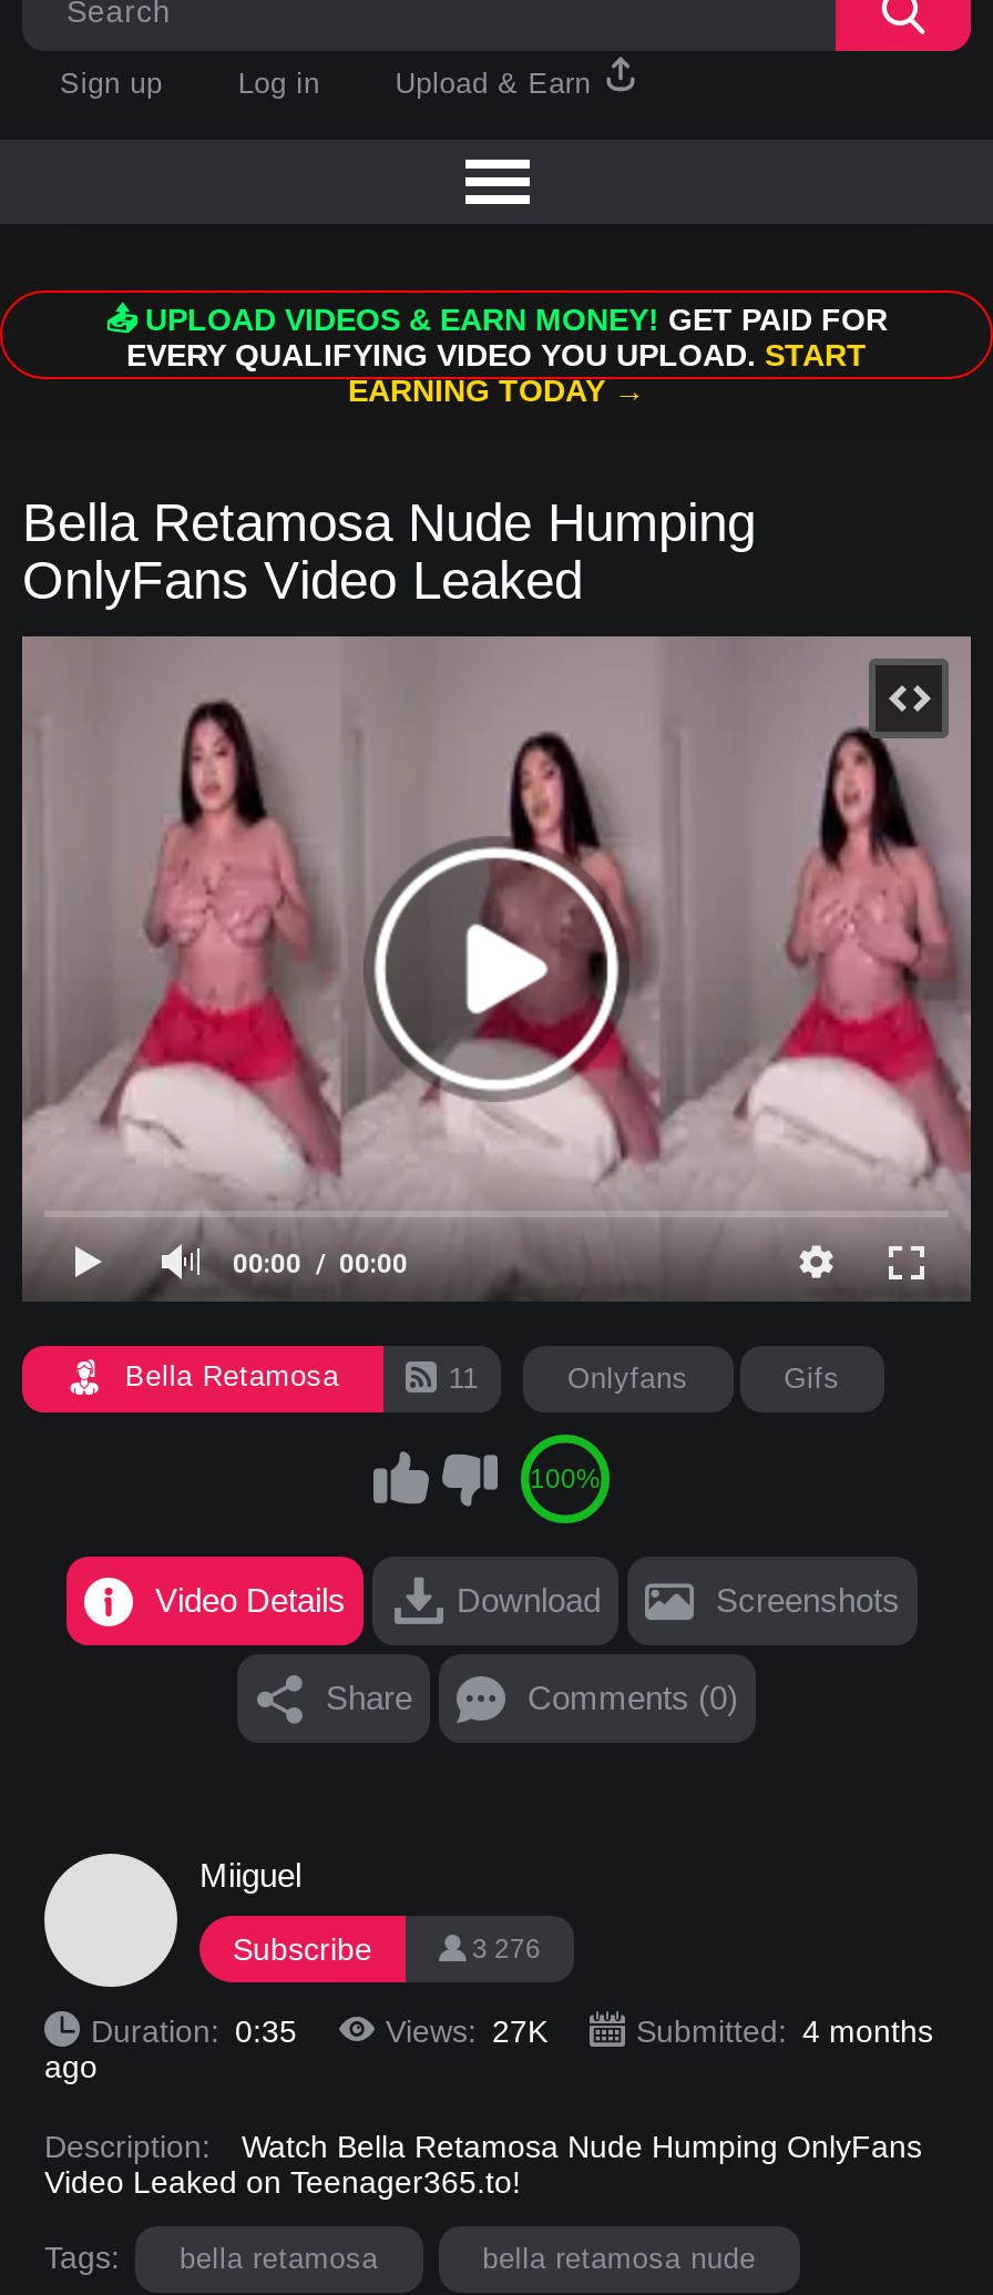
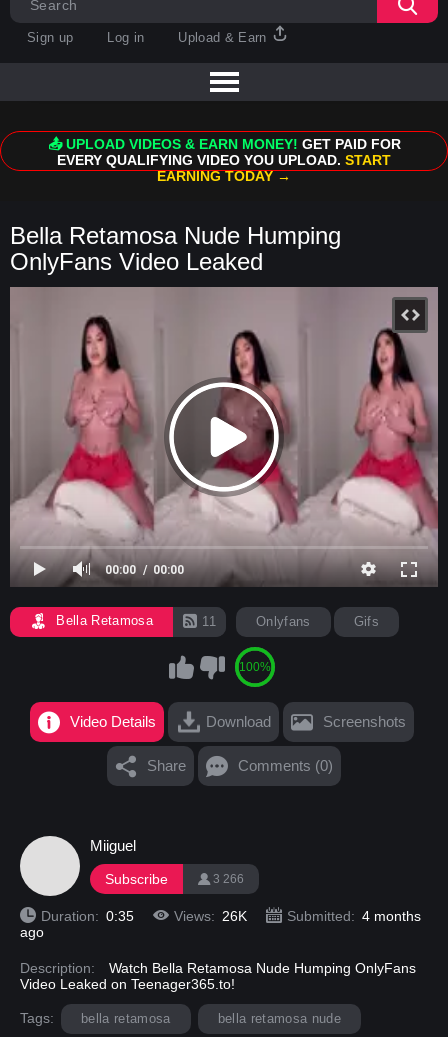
[472,1934,541,1965] 3 276 -> [213,872,244,886] 3 266
[386,2013,547,2048] Views: 27K -> [174,908,247,924] Views: 26K

